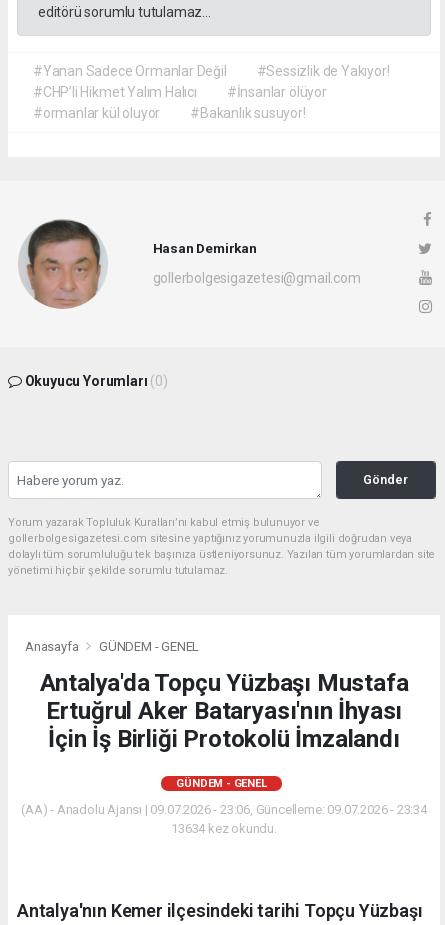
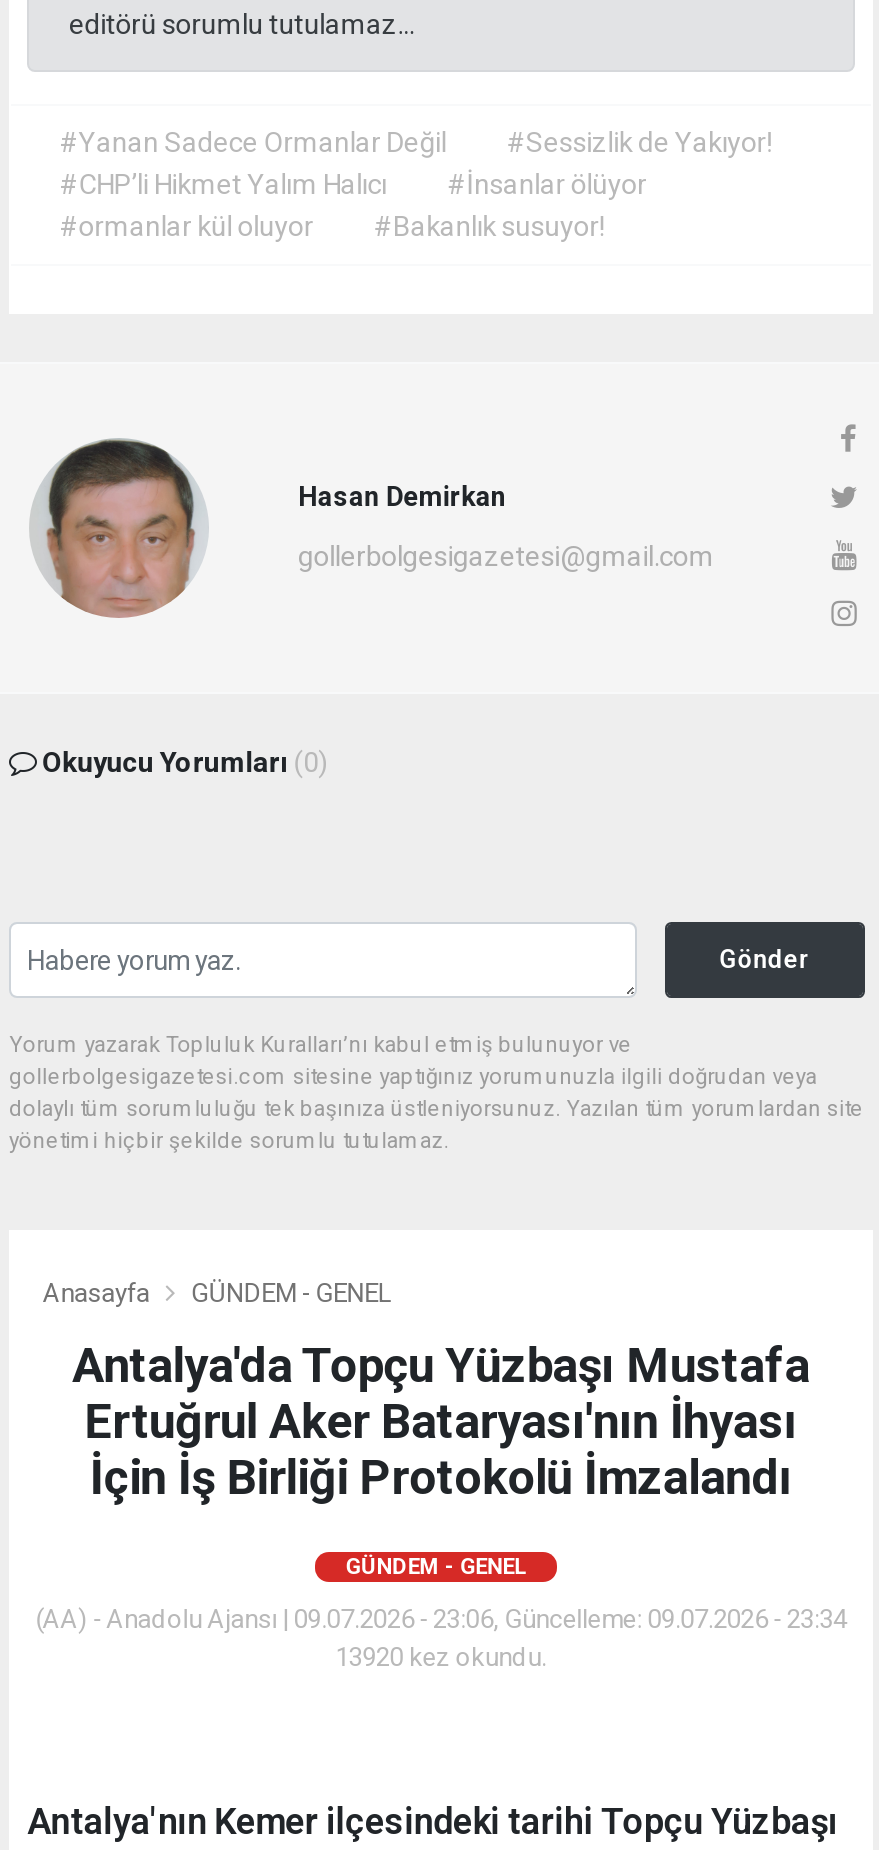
[171,821,277,836] 13634 kez okundu. -> [335,1642,547,1672] 13920 kez okundu.

